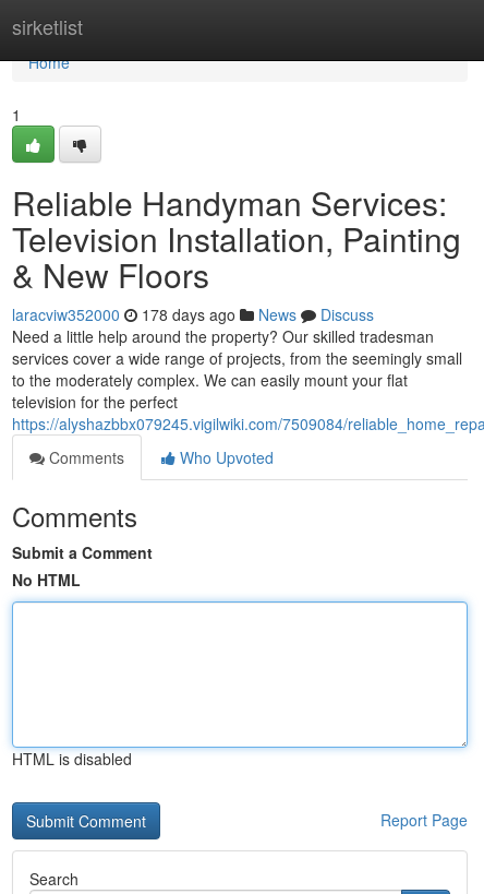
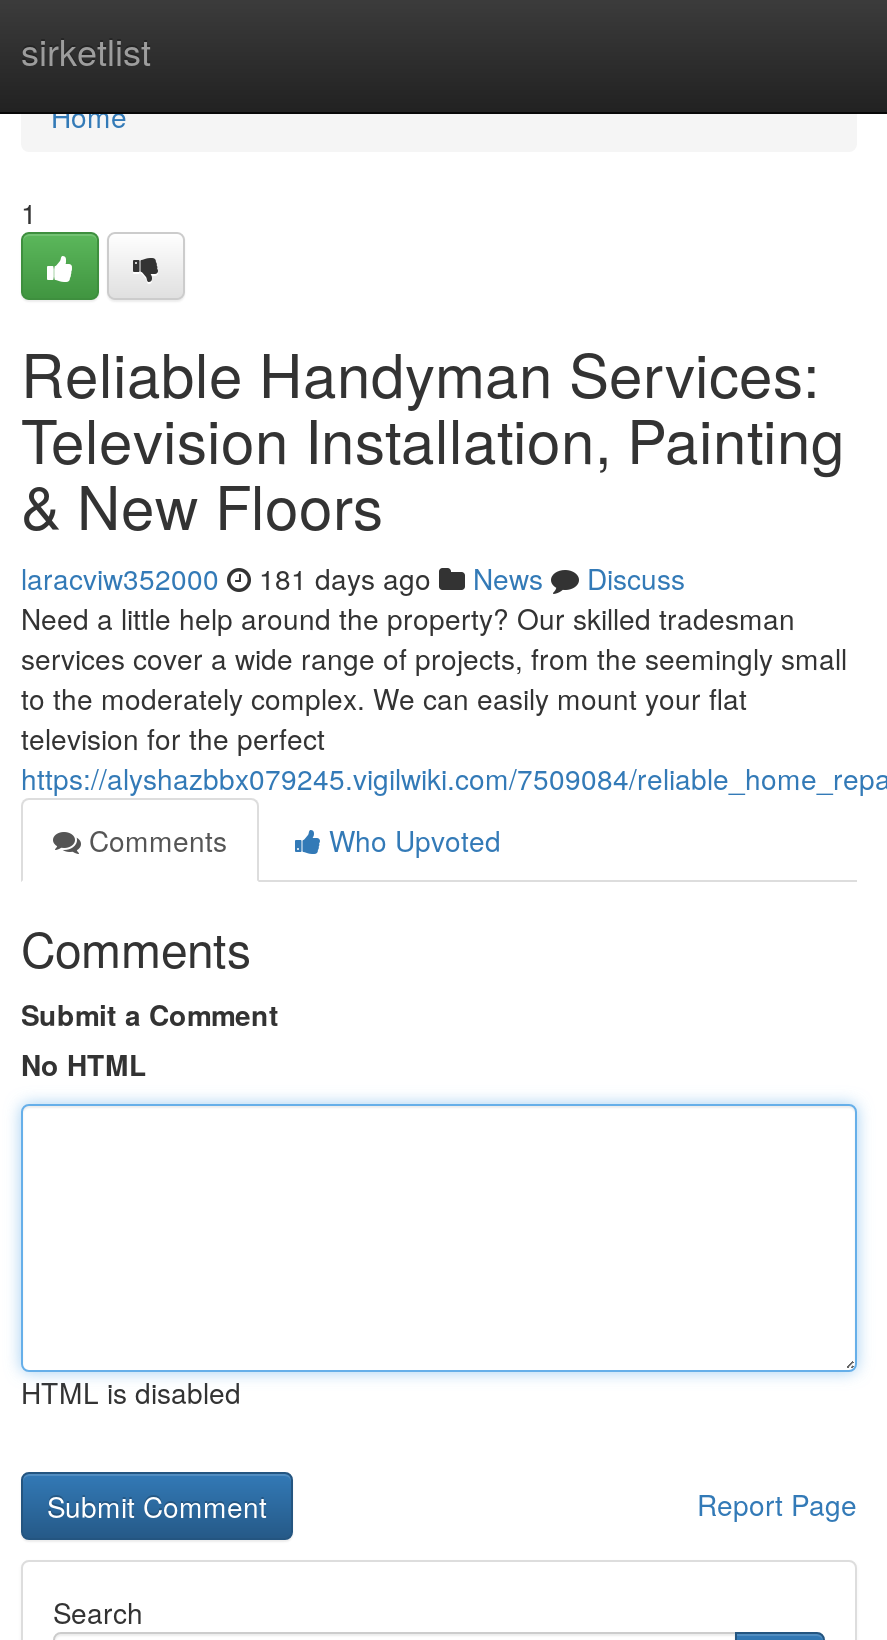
[12,303,374,325] laracviw352000 178 days ago News Discuss -> [21,558,685,598] laracviw352000 181 days ago News Discuss

